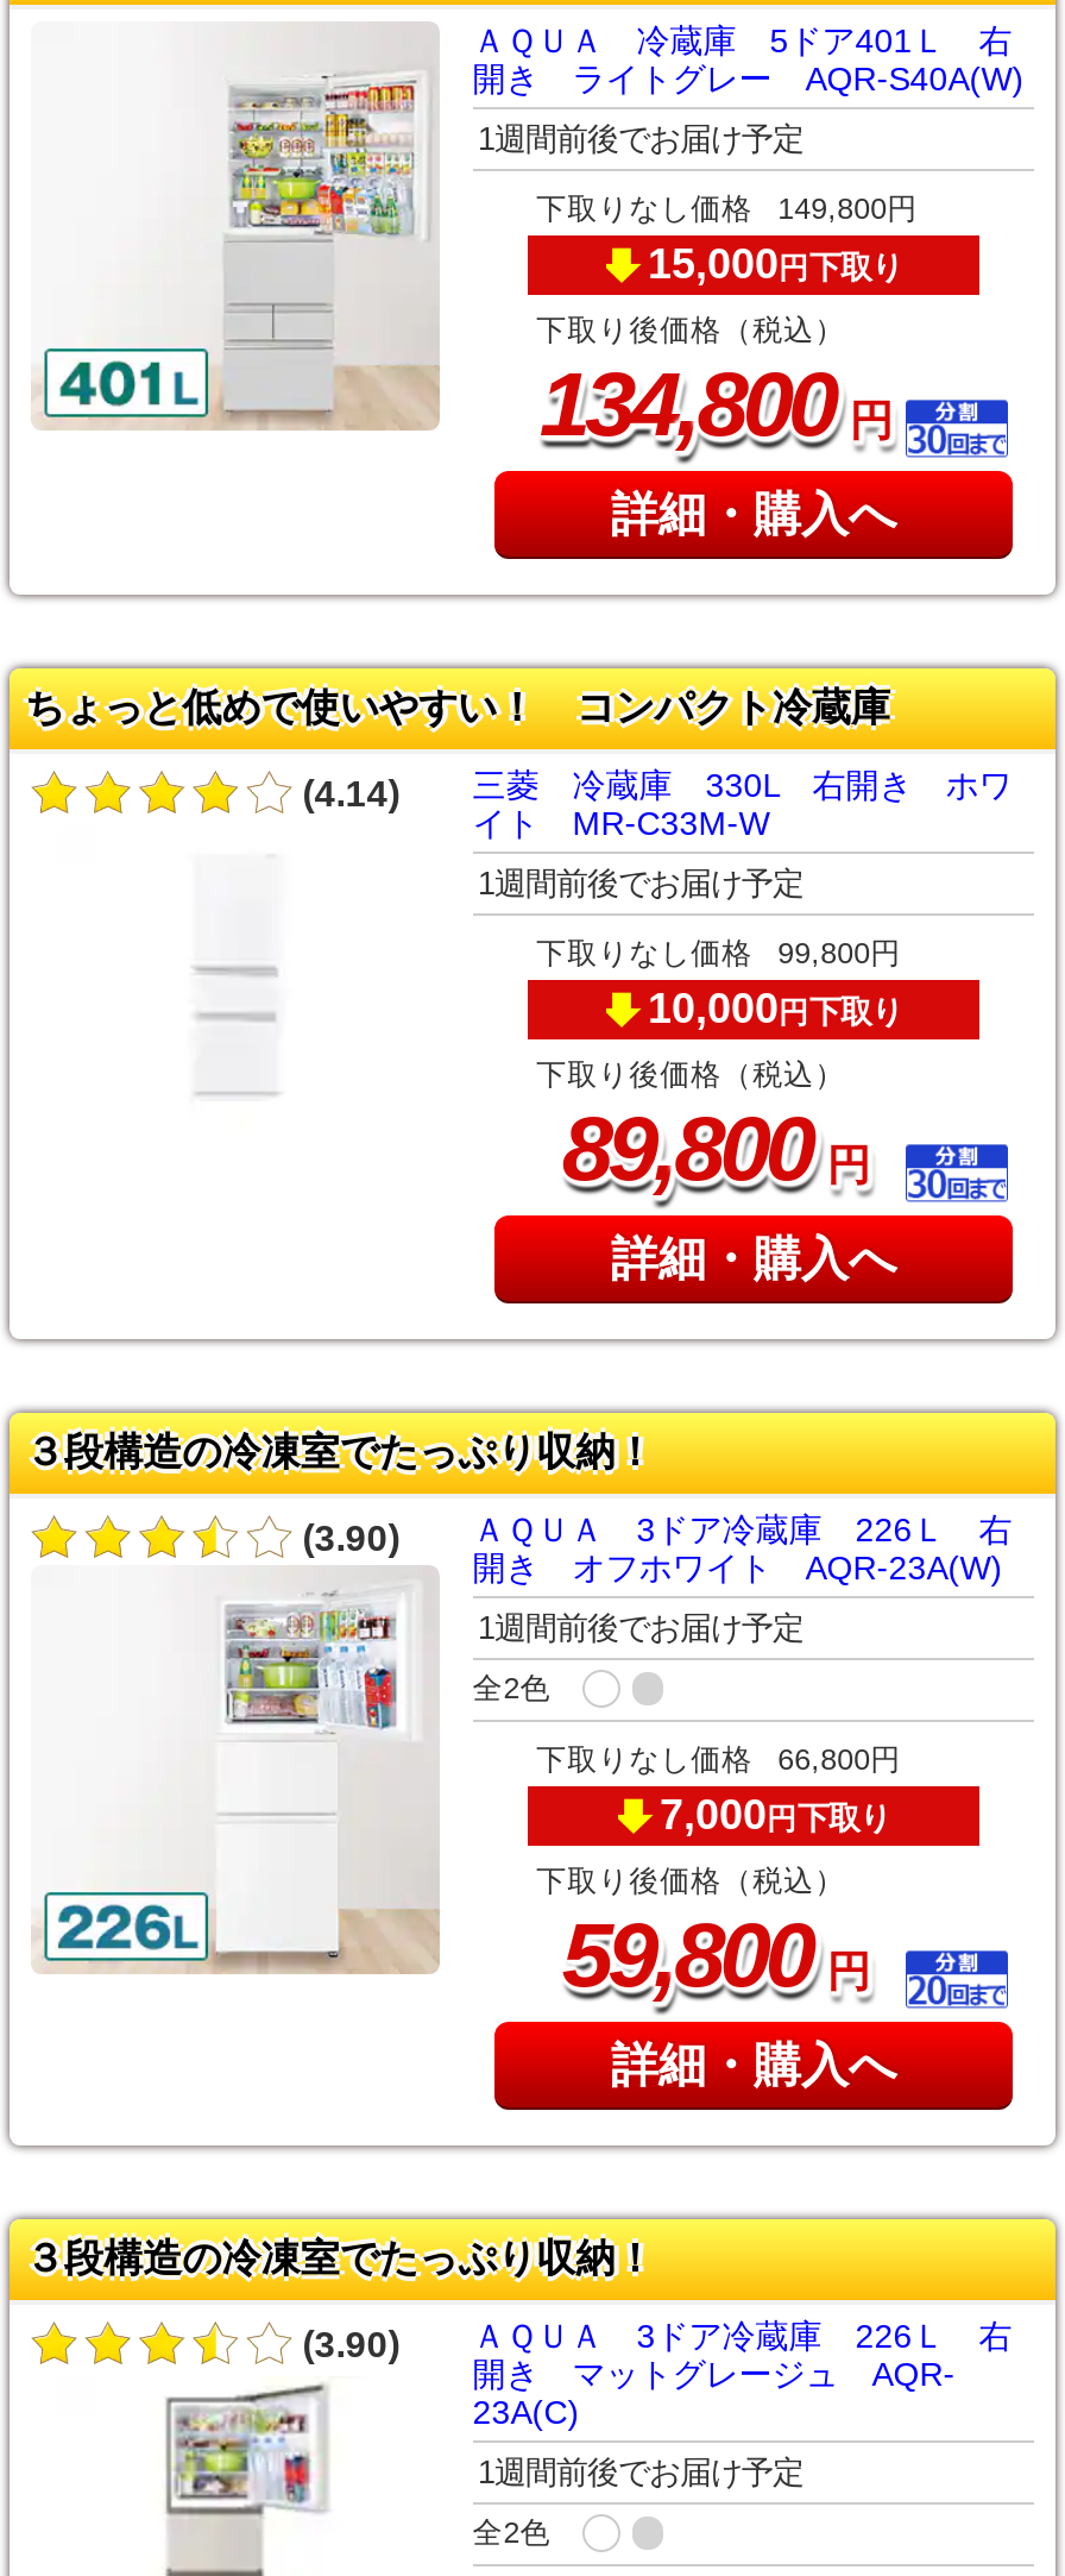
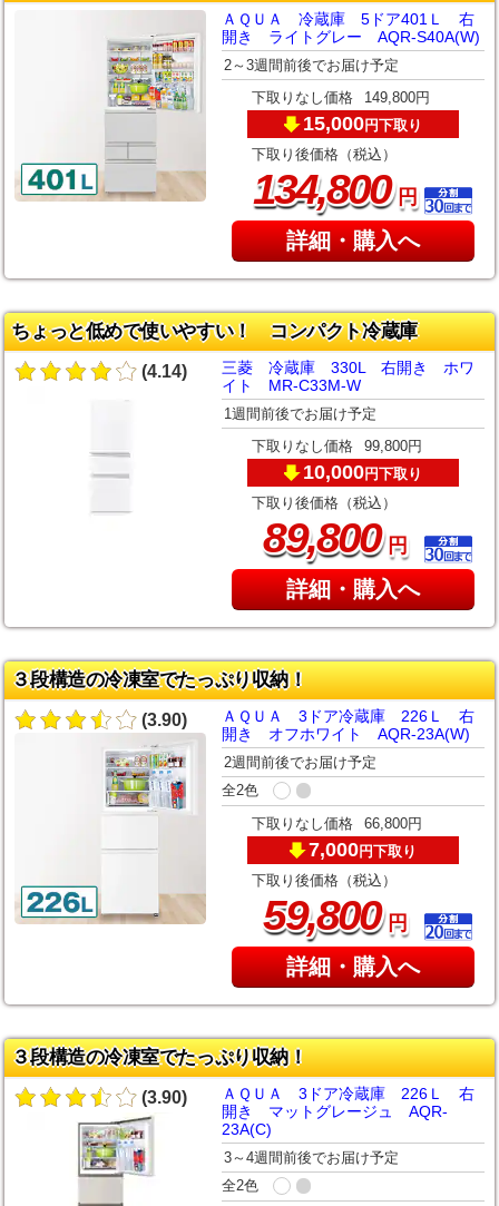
[478,120,803,156] 1週間前後でお届け予定 -> [224,56,399,73] 2～3週間前後でお届け予定
[478,1609,803,1645] 1週間前後でお届け予定 -> [224,753,376,770] 2週間前後でお届け予定
[478,2454,803,2489] 1週間前後でお届け予定 -> [224,1149,399,1165] 3～4週間前後でお届け予定

